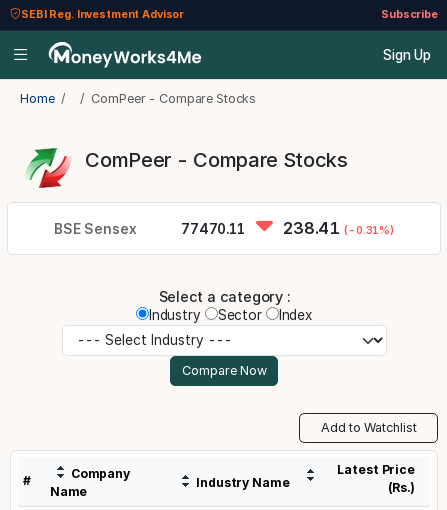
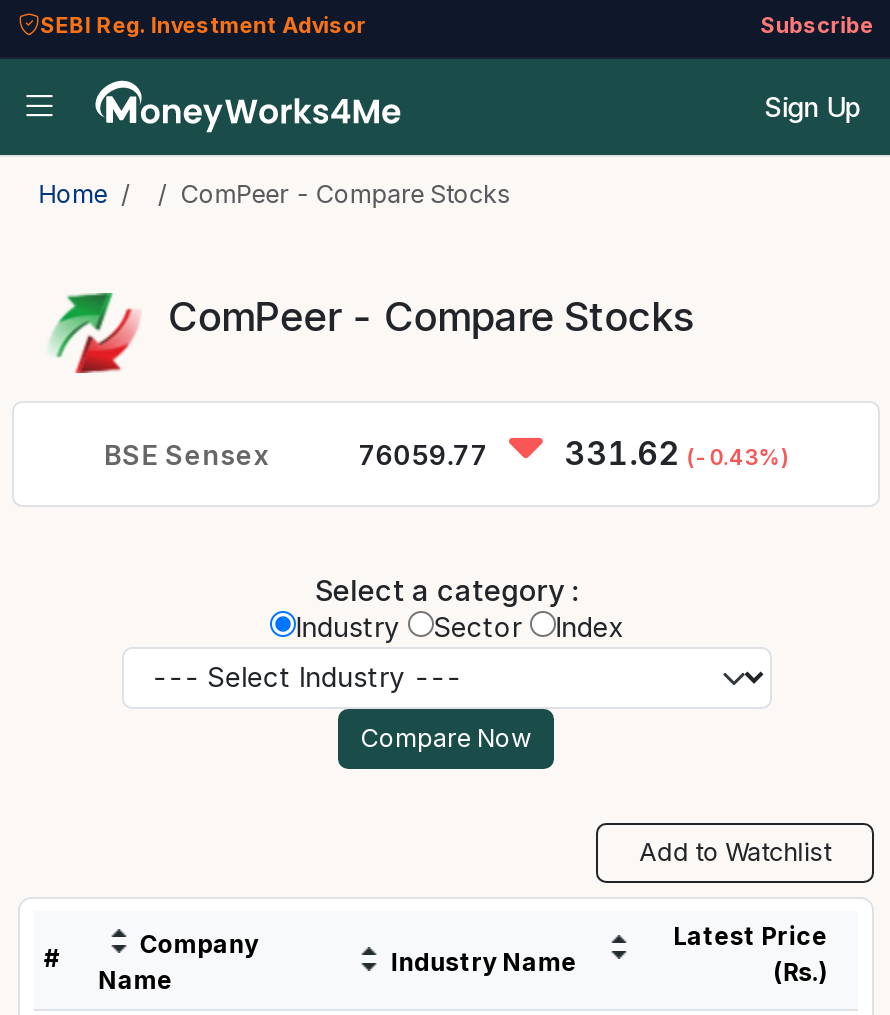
[181,221,249,237] 77470.11 -> [358,439,496,471] 76059.77
[283,218,394,238] 238.41 (-0.31%) -> [564,433,788,473] 331.62 (-0.43%)

